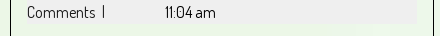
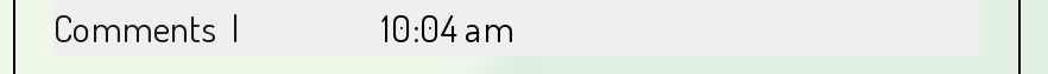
[162,2,216,22] 11:04 am -> [374,4,514,51] 10:04 am

